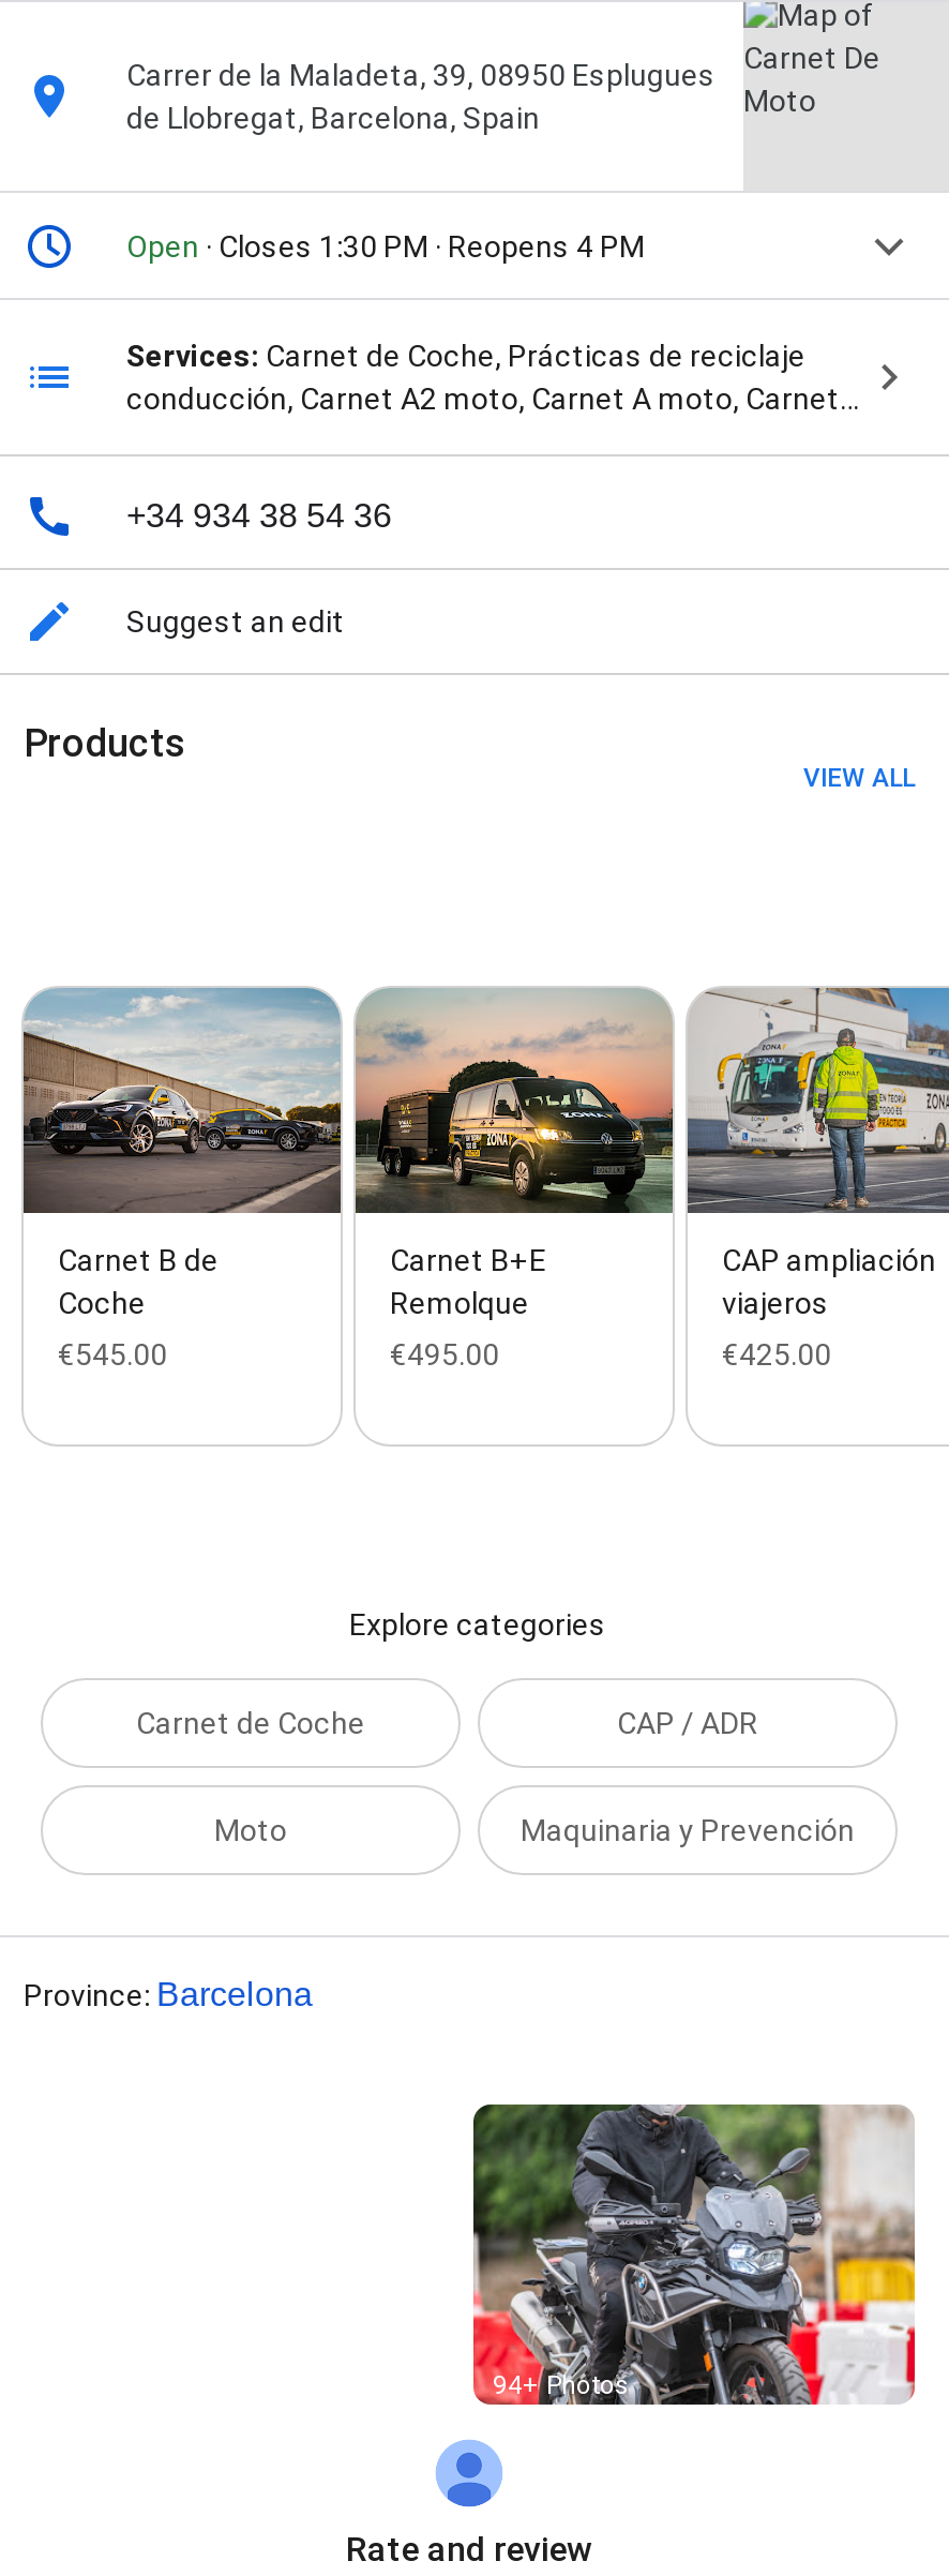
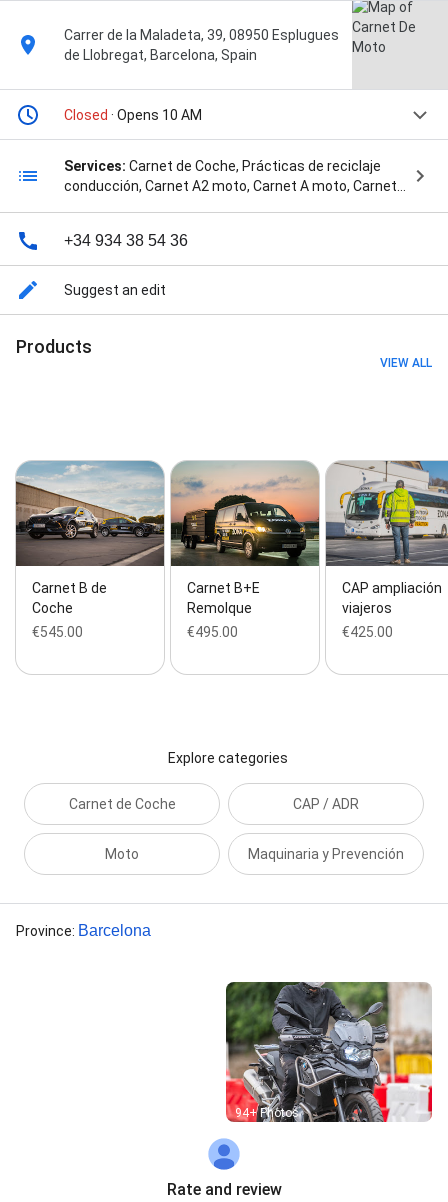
[126,230,645,264] Open · Closes 1:30 PM · Reopens 4 PM -> [64,107,202,123] Closed · Opens 10 AM

